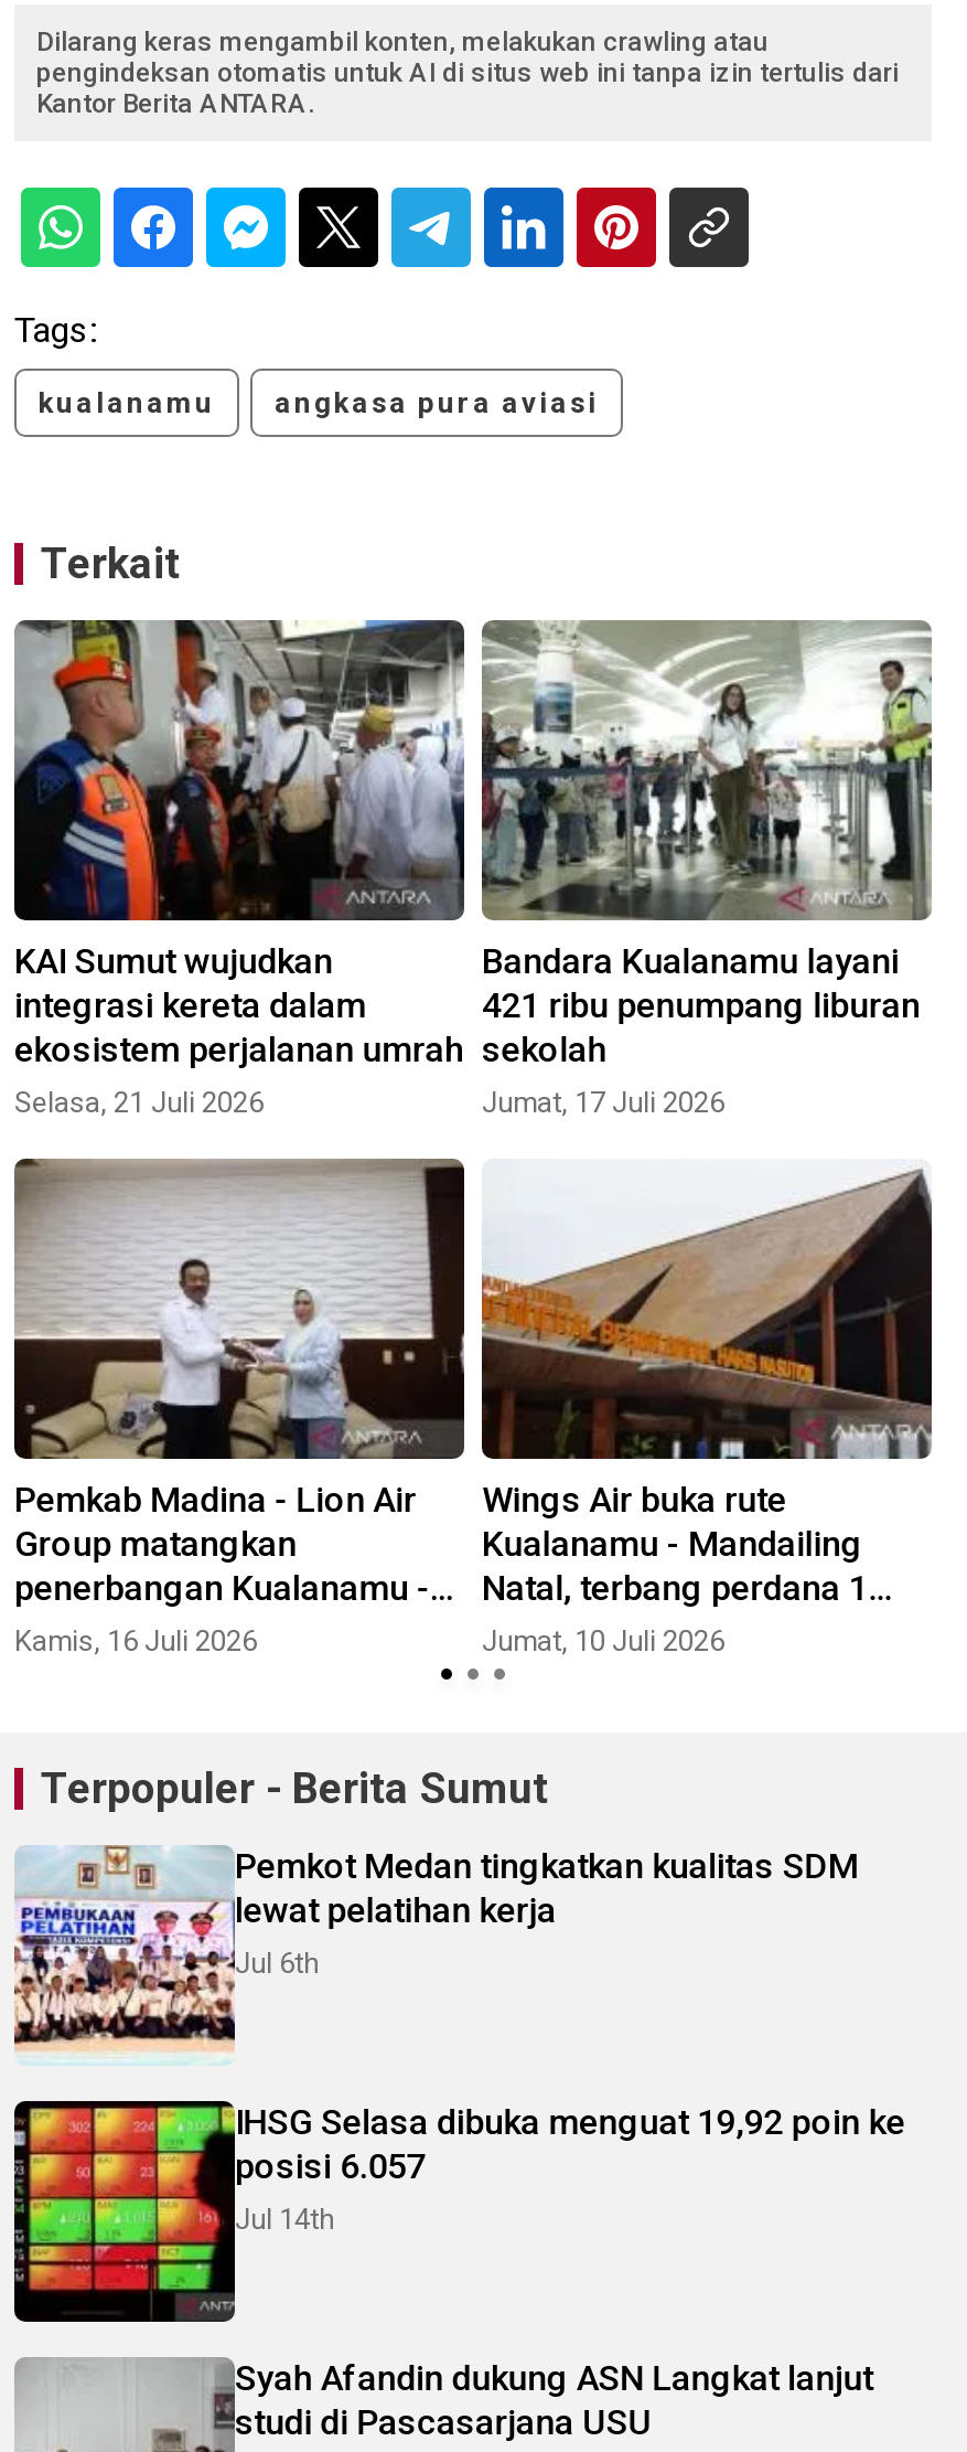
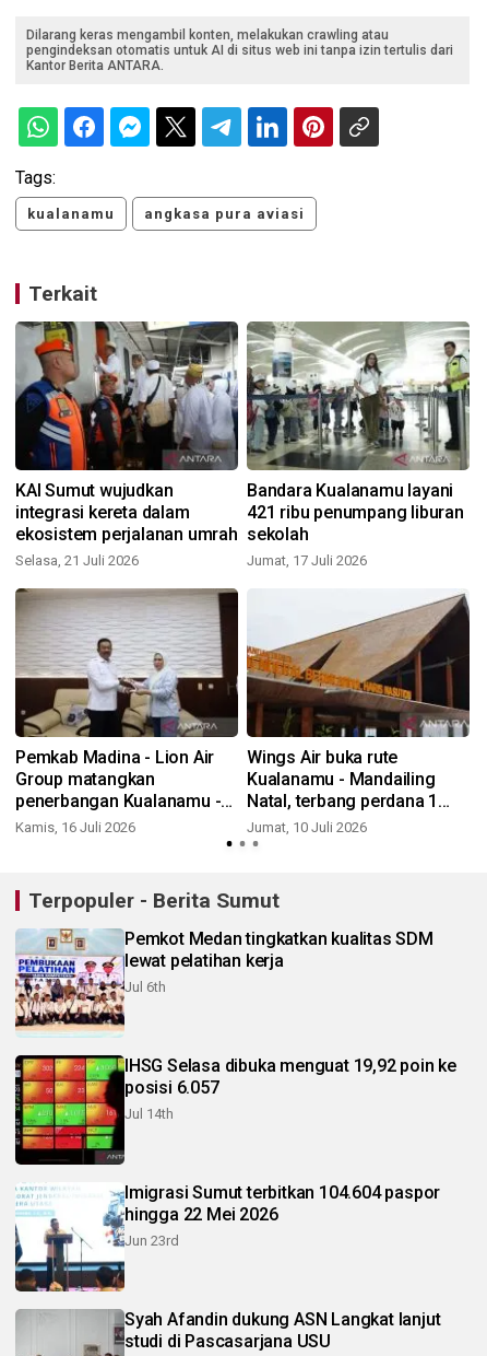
none -> [15,1182,440,1293] [image] | Imigrasi Sumut terbitkan 104.604 paspor | hingga 22 Mei 2026 | Jun 23rd

